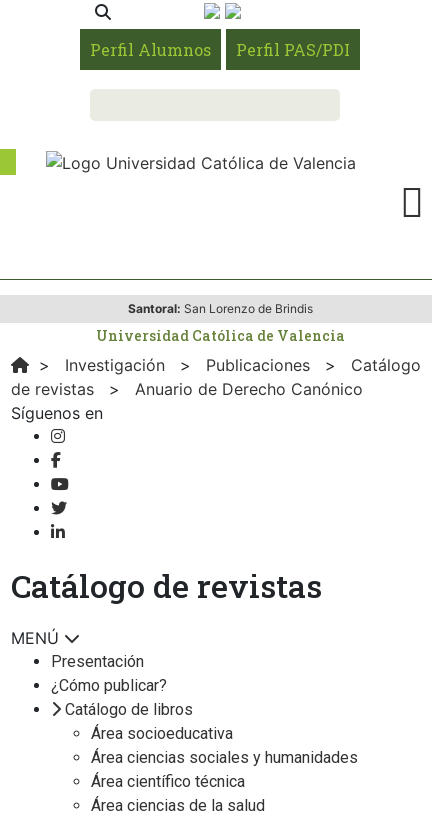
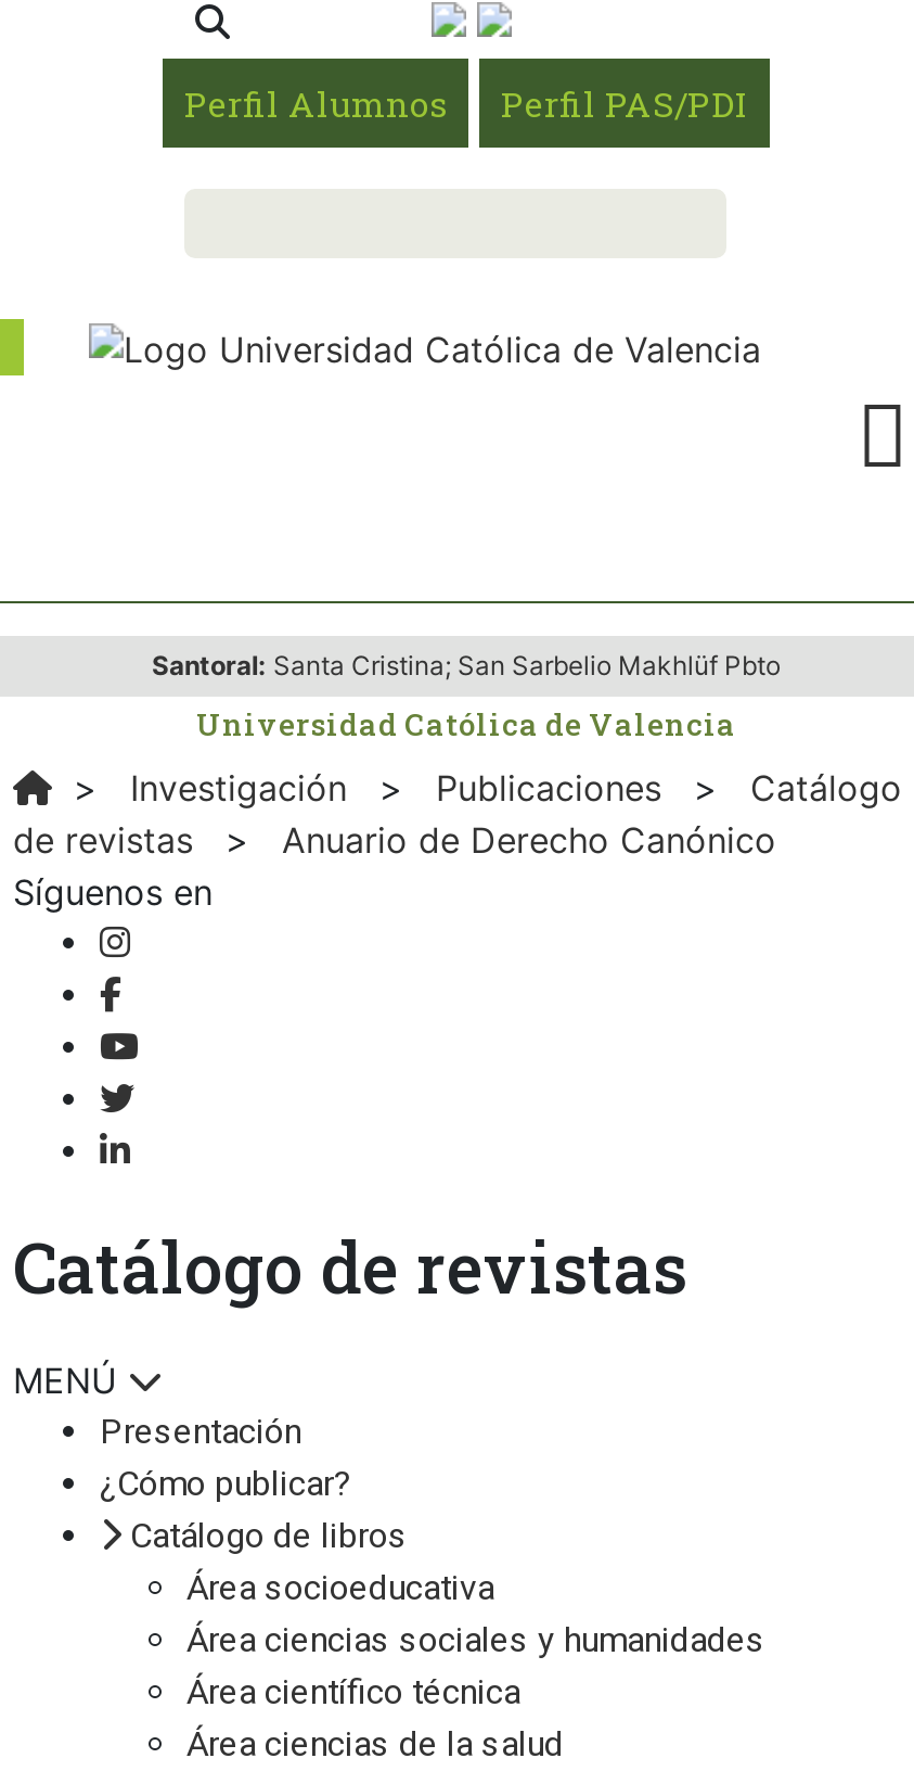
[127,301,312,316] Santoral: San Lorenzo de Brindis -> [152,649,781,681] Santoral: Santa Cristina; San Sarbelio Makhlüf Pbto

